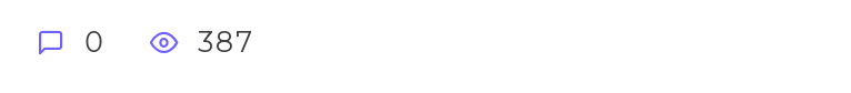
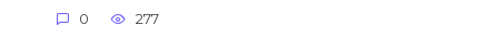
[198,26,251,59] 387 -> [136,11,159,27] 277

